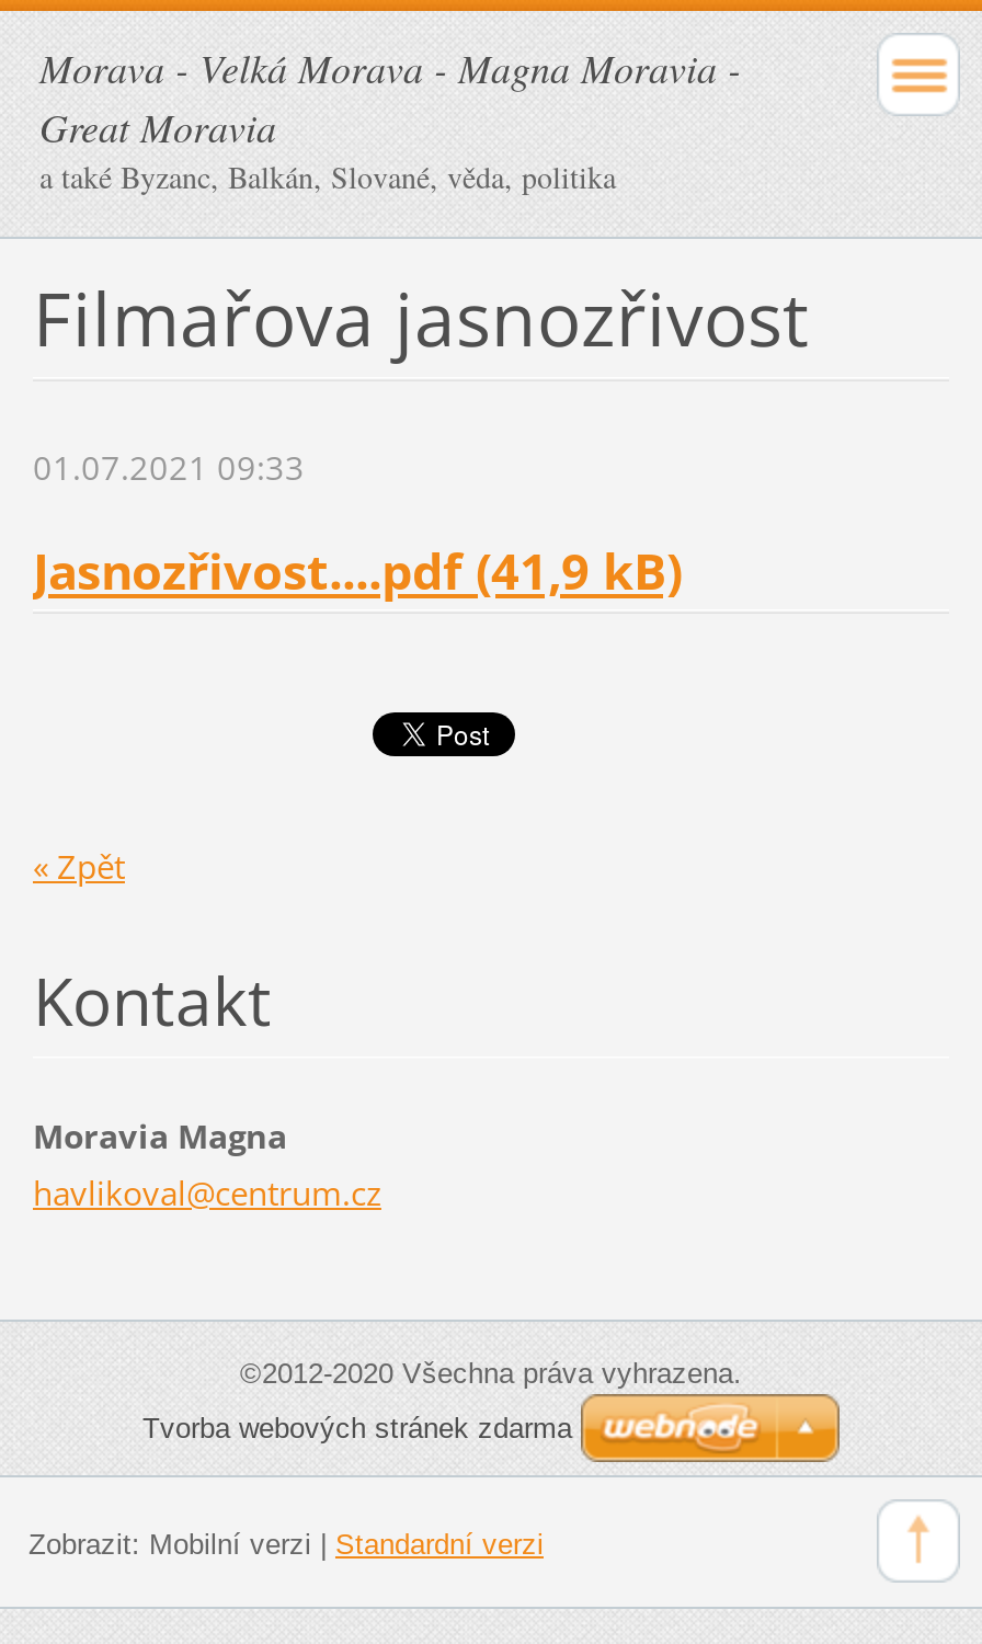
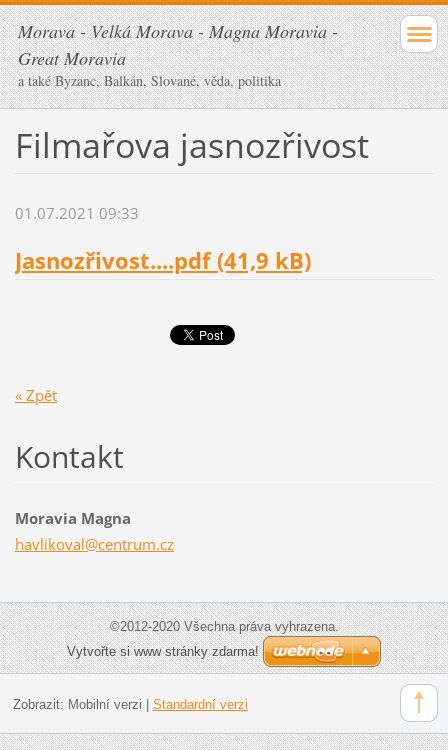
[142,1413,572,1445] Tvorba webových stránek zdarma -> [67,644,259,659] Vytvořte si www stránky zdarma!

